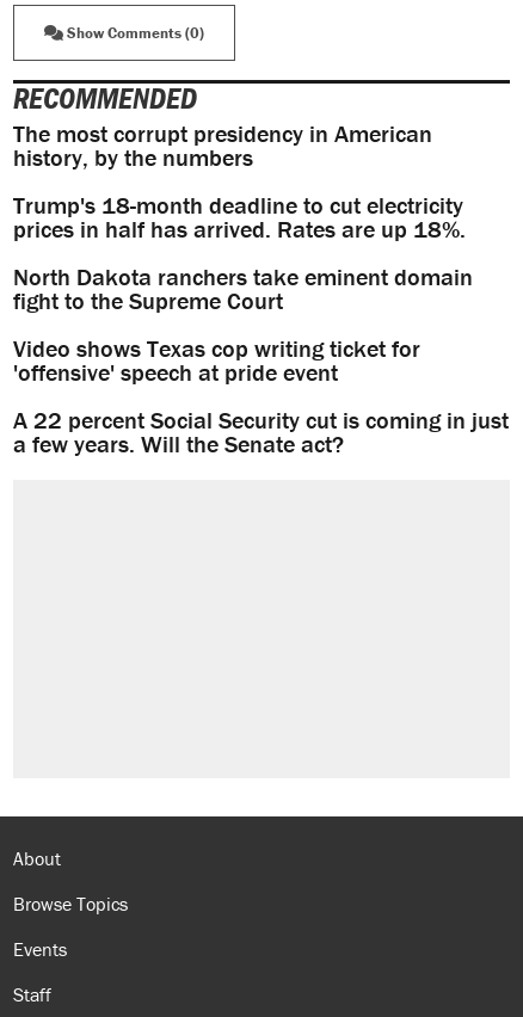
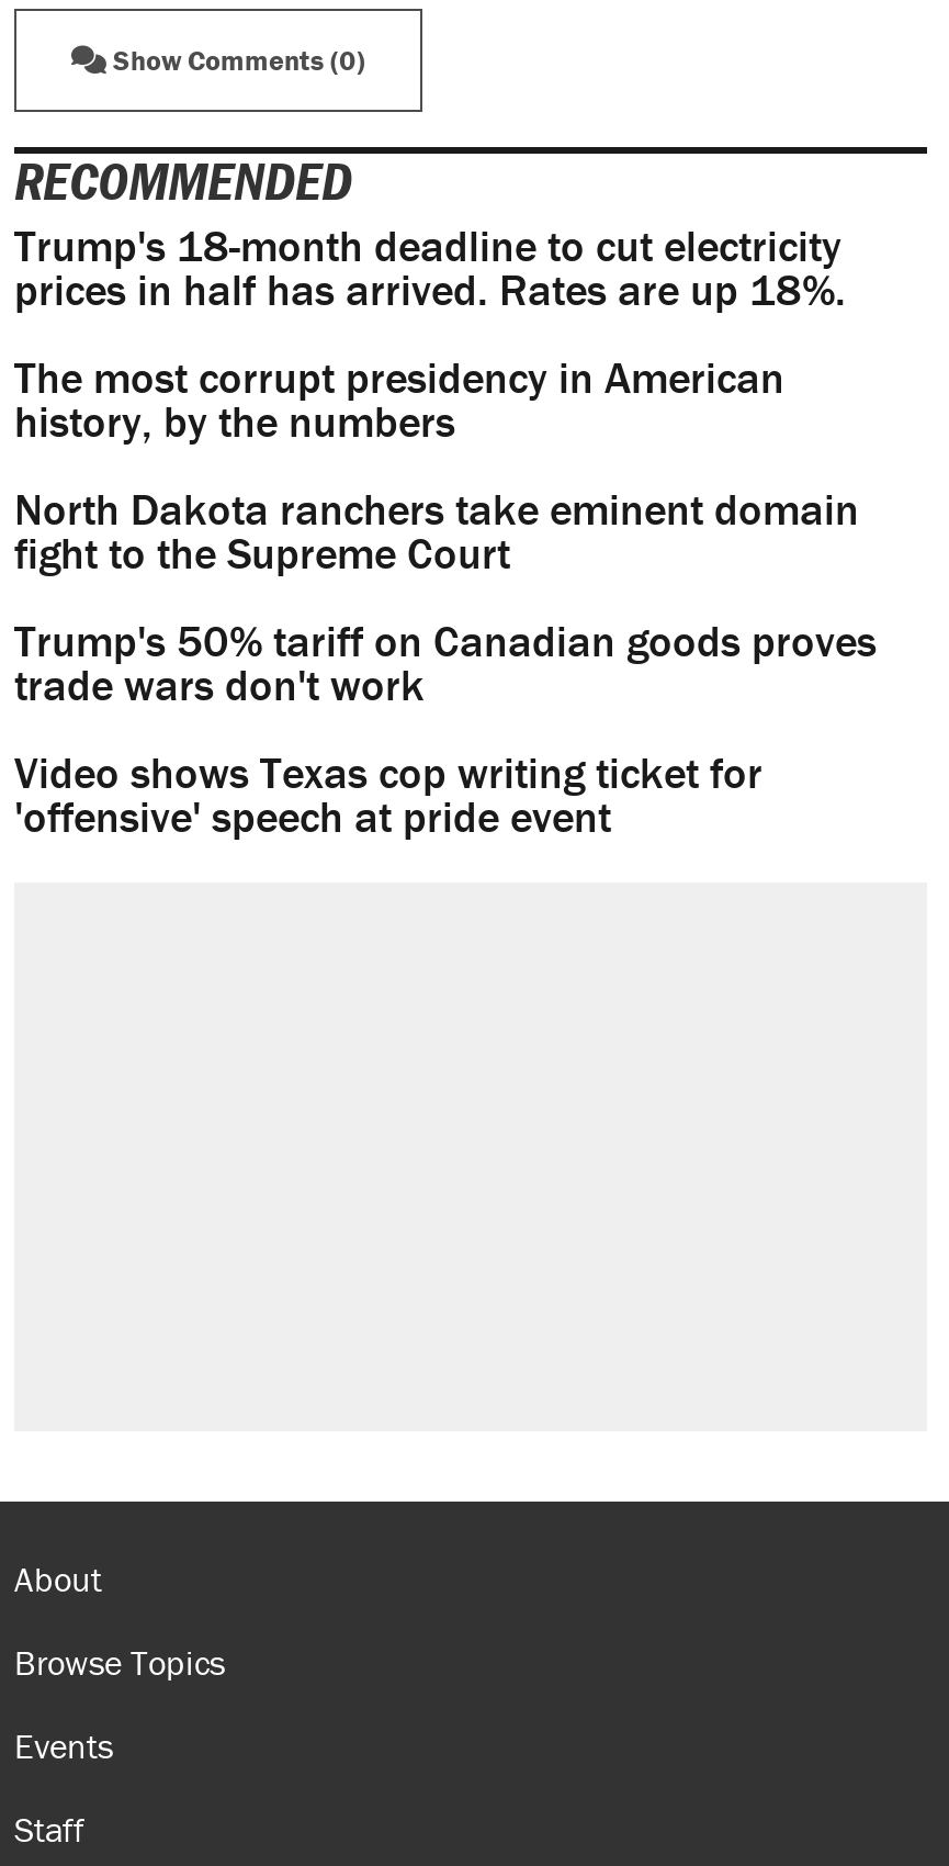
moved [13,118,432,172] -> [14,349,784,448]: The most corrupt presidency in American | history, by the numbers
moved [13,190,466,244] -> [14,218,846,316]: Trump's 18-month deadline to cut electricity | prices in half has arrived. Rates are up 18%.
none -> [14,613,877,711] Trump's 50% tariff on Canadian goods proves | trade wars don't work
moved [13,333,420,387] -> [14,744,762,843]: Video shows Texas cop writing ticket for | 'offensive' speech at pride event
[13,405,509,458] A 22 percent Social Security cut is coming in just | a few years. Will the Senate act? -> none

